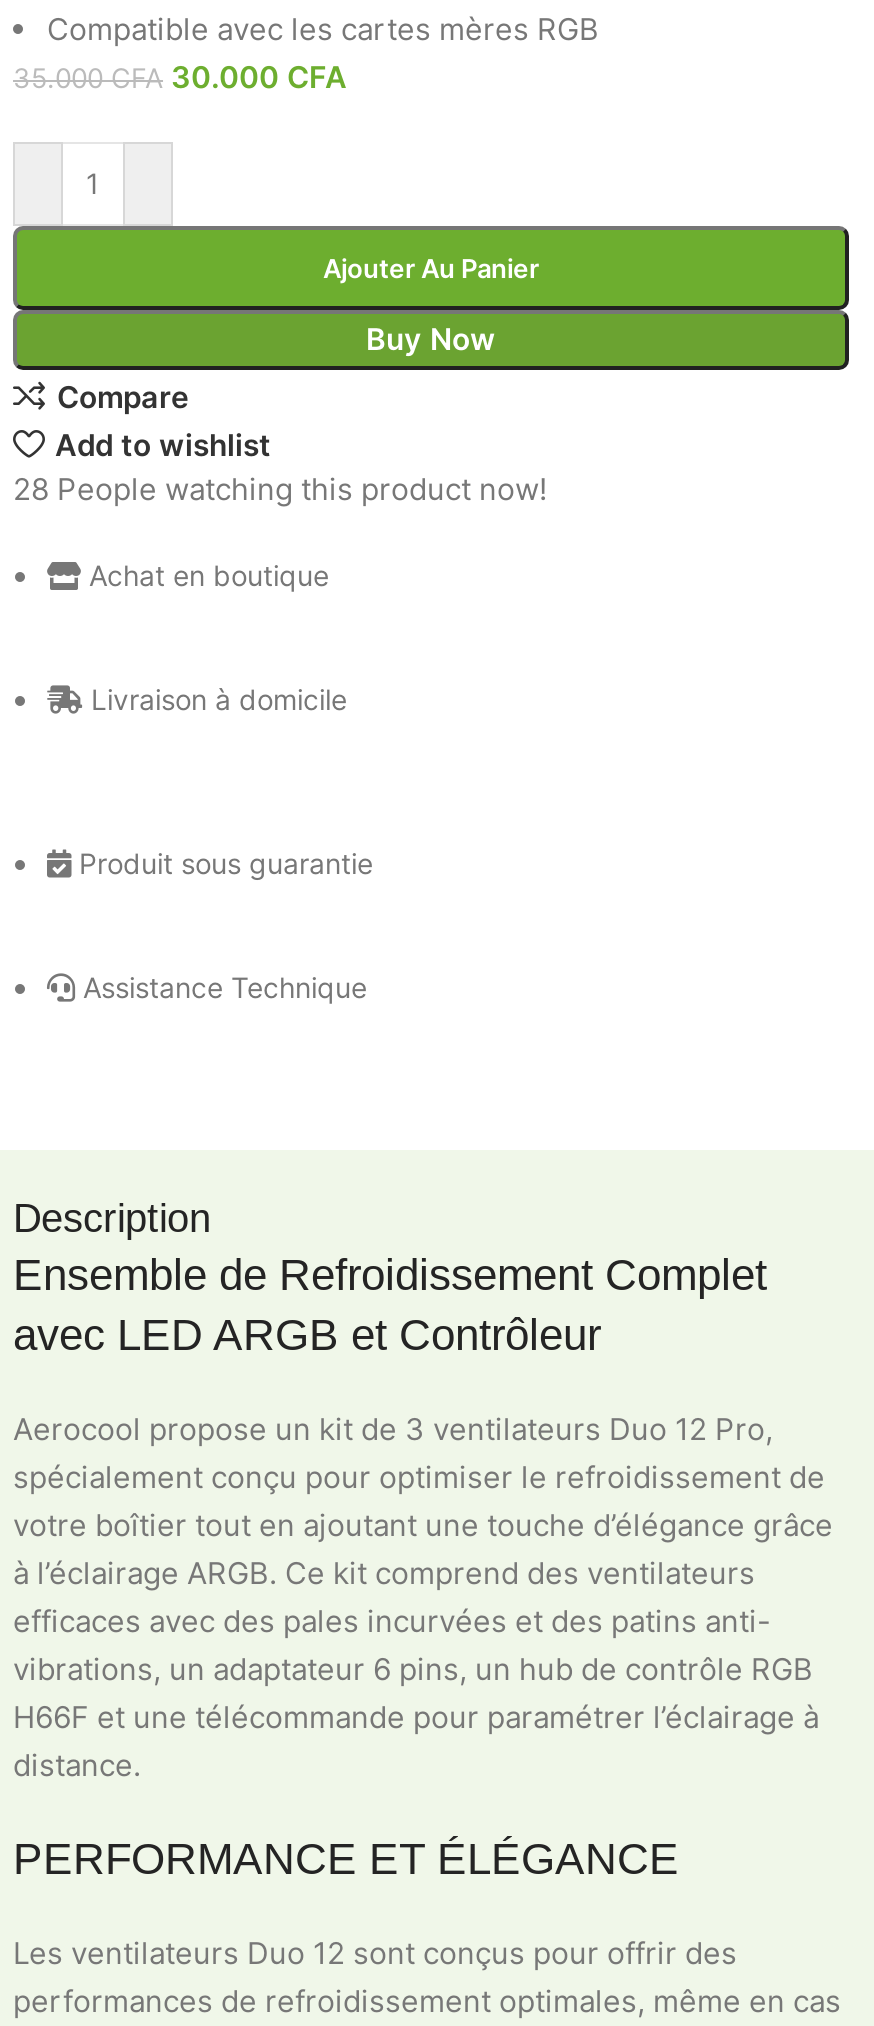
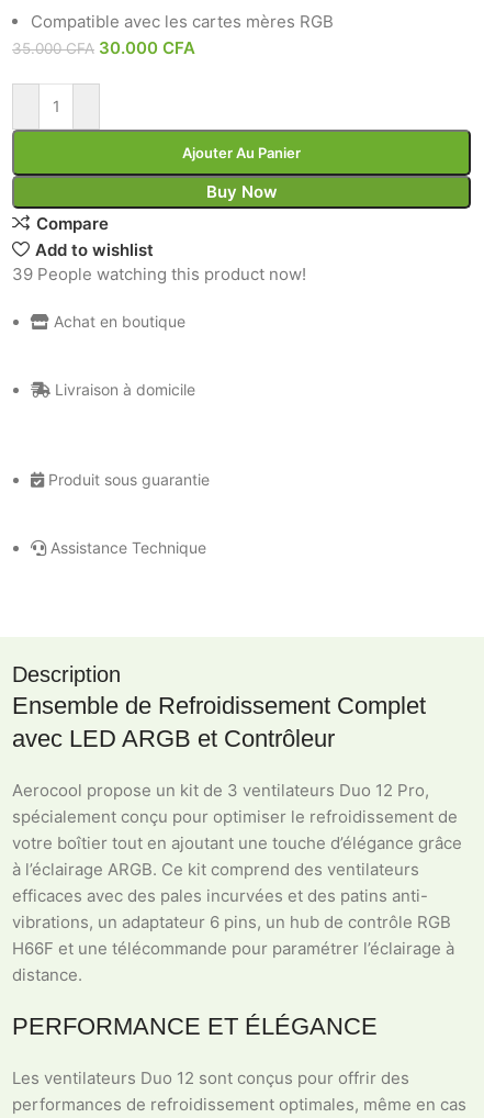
[13,470,547,508] 28 People watching this product now! -> [12,264,306,285] 39 People watching this product now!

